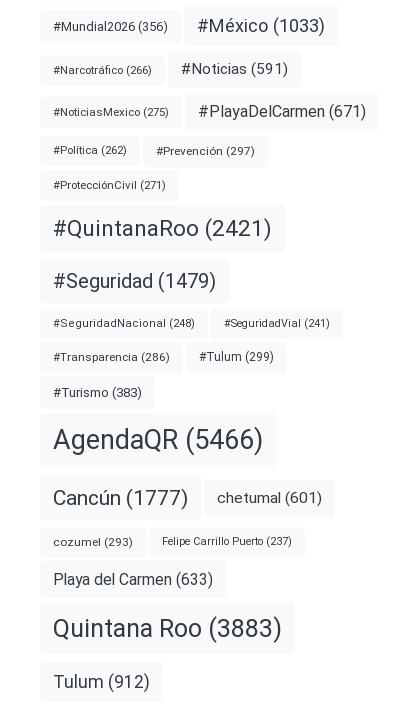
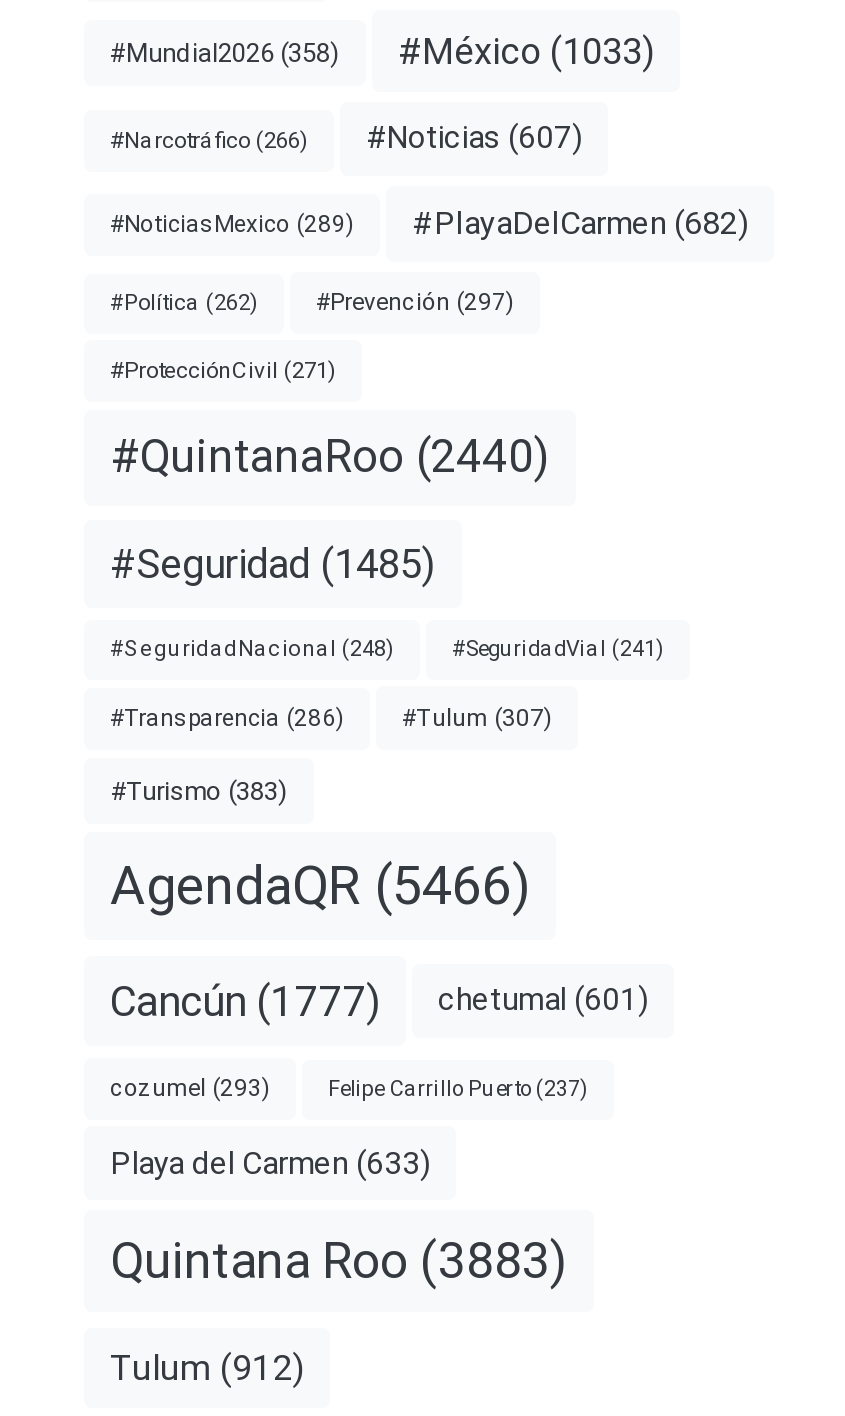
[53,15,325,36] #Mundial2026 (356) #México (1033) -> [110,30,654,72] #Mundial2026 (358) #México (1033)
[181,60,288,78] #Noticias (591) -> [366,121,582,157] #Noticias (607)
[53,105,169,119] #NoticiasMexico (275) -> [110,210,354,238] #NoticiasMexico (289)
[198,102,366,121] #PlayaDelCarmen (671) -> [412,204,748,242] #PlayaDelCarmen (682)
[53,215,272,242] #QuintanaRoo (2421) -> [110,430,550,484] #QuintanaRoo (2440)
[53,268,216,292] #Seguridad (1479) -> [110,539,436,587] #Seguridad (1485)
[199,350,274,364] #Tulum (299) -> [402,704,552,732] #Tulum (307)

